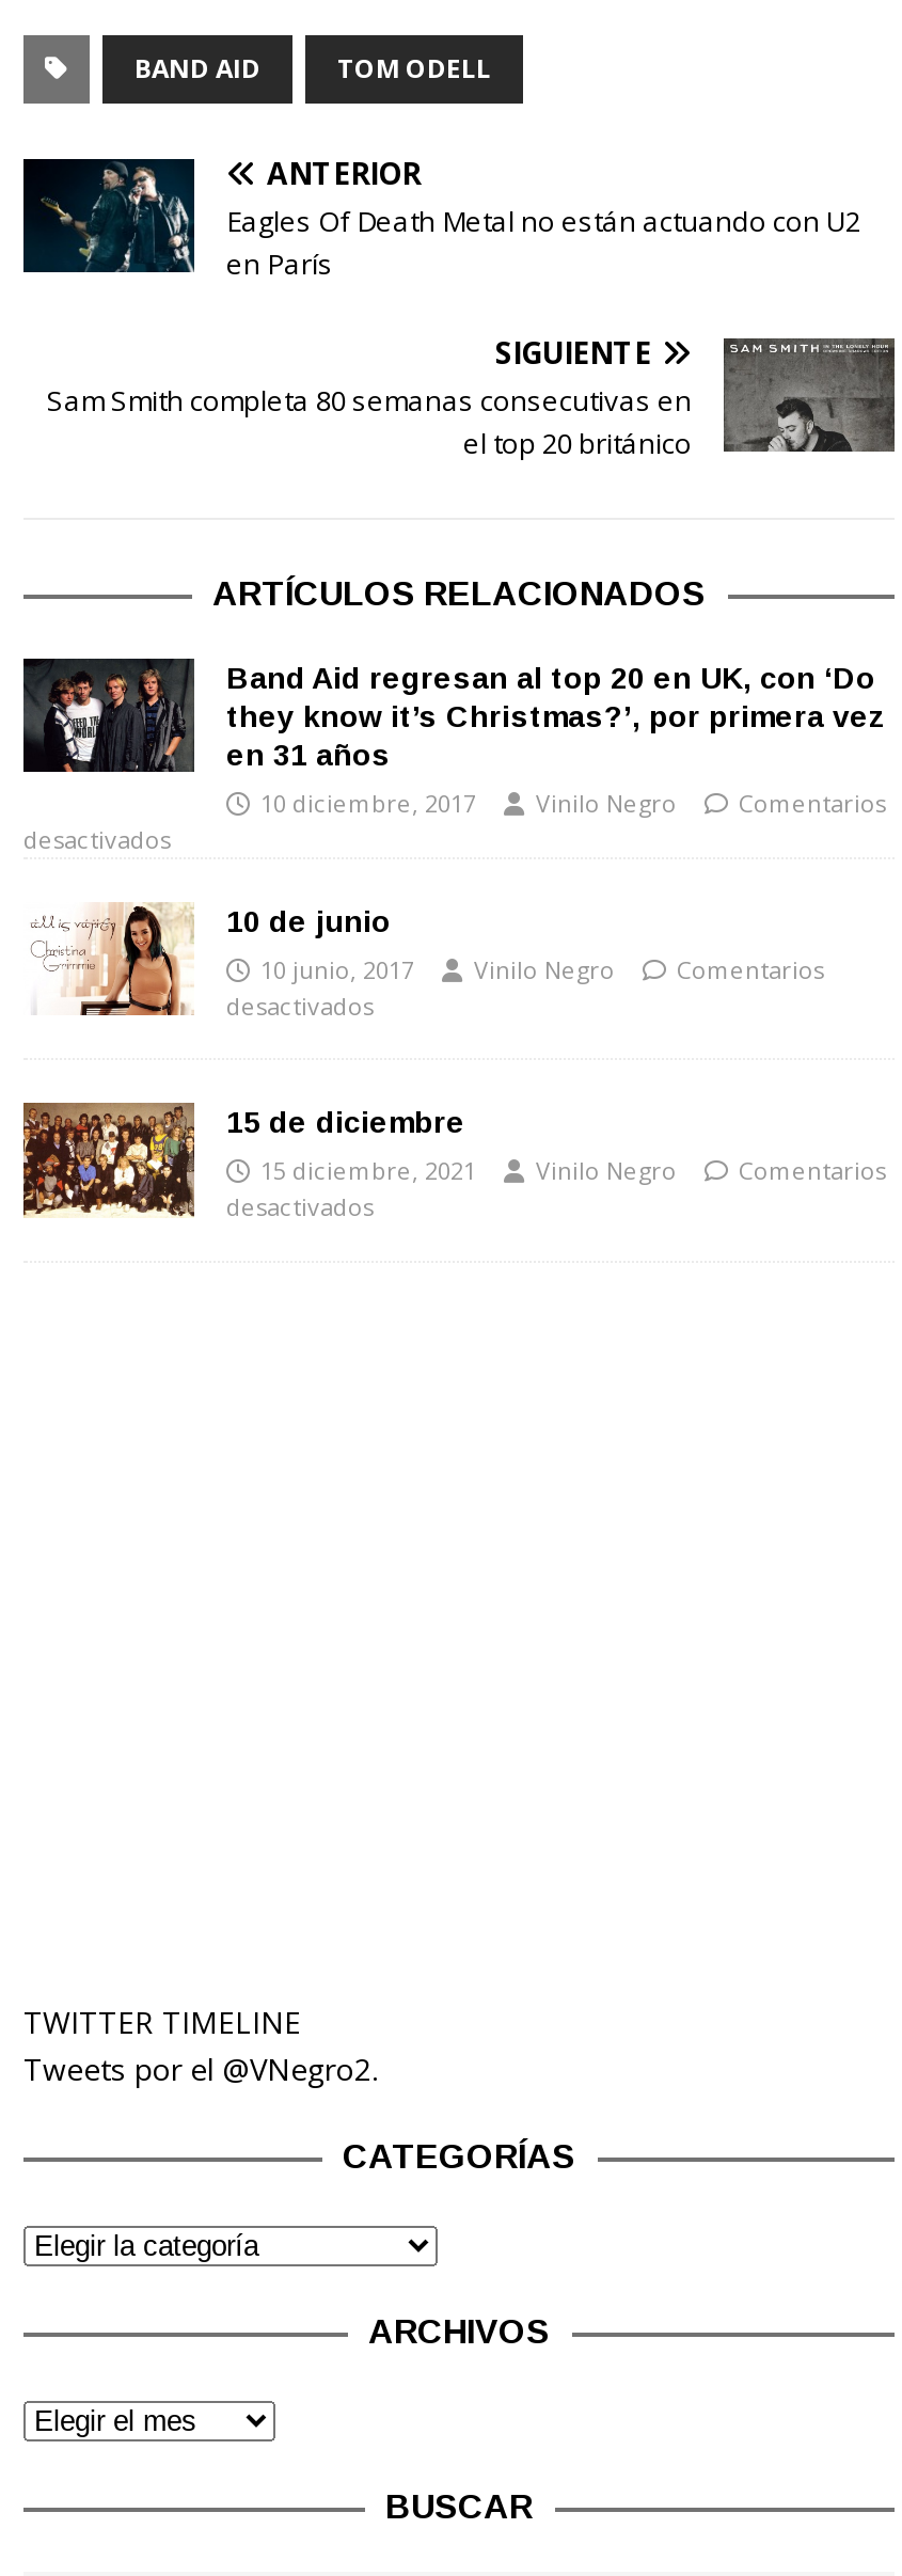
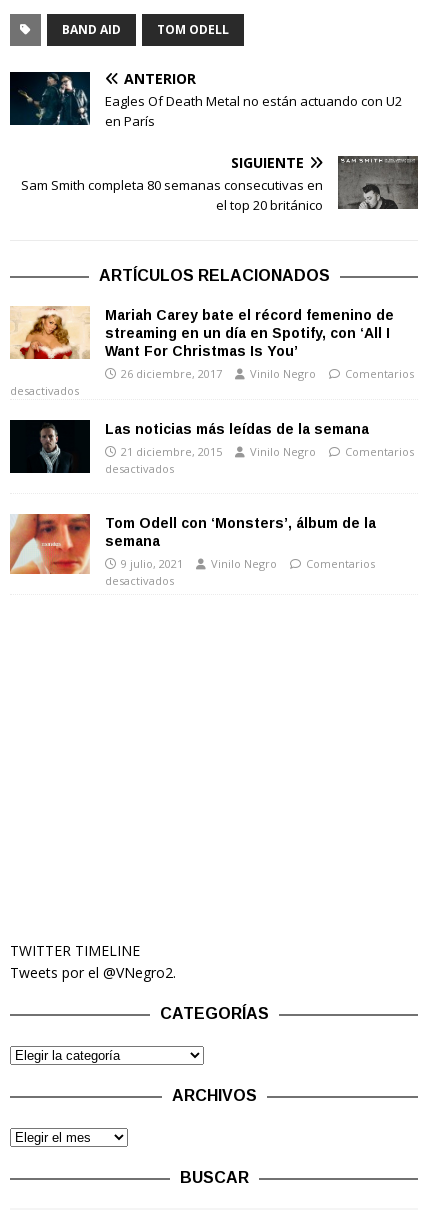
[21,657,886,819] [image] | Band Aid regresan al top 20 en UK, con ‘Do | they know it’s Christmas?’, por primera vez | en 31 años | 10 diciembre, 2017 -> [10,306,394,381] [image] | Mariah Carey bate el récord femenino de | streaming en un día en Spotify, con ‘All I | Want For Christmas Is You’ | 26 diciembre, 2017
[23,902,414,1017] [image] | 10 de junio | 10 junio, 2017 -> [9,419,369,474] [image] | Las noticias más leídas de la semana | 21 diciembre, 2015
[21,1101,476,1216] [image] | 15 de diciembre | 15 diciembre, 2021 -> [9,514,376,581] [image] | Tom Odell con ‘Monsters’, álbum de la | semana | 9 julio, 2021

